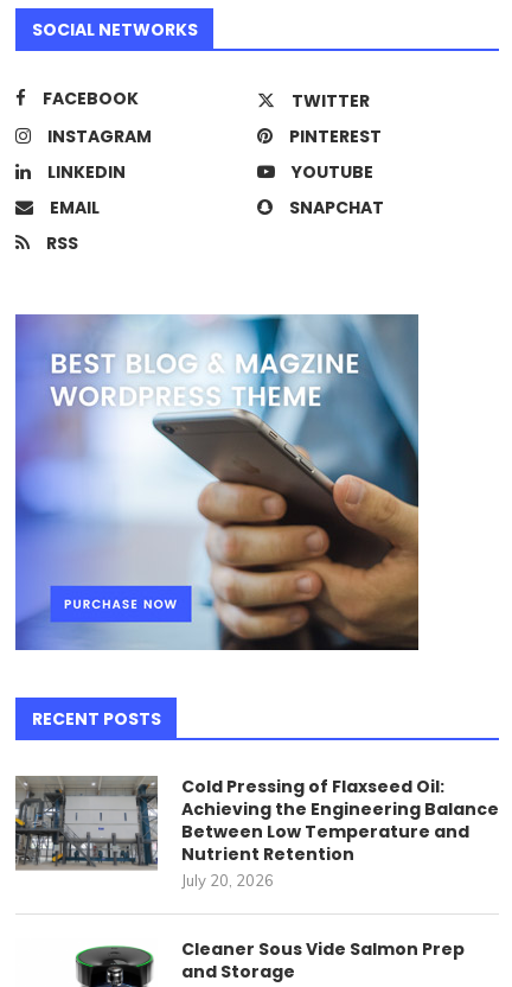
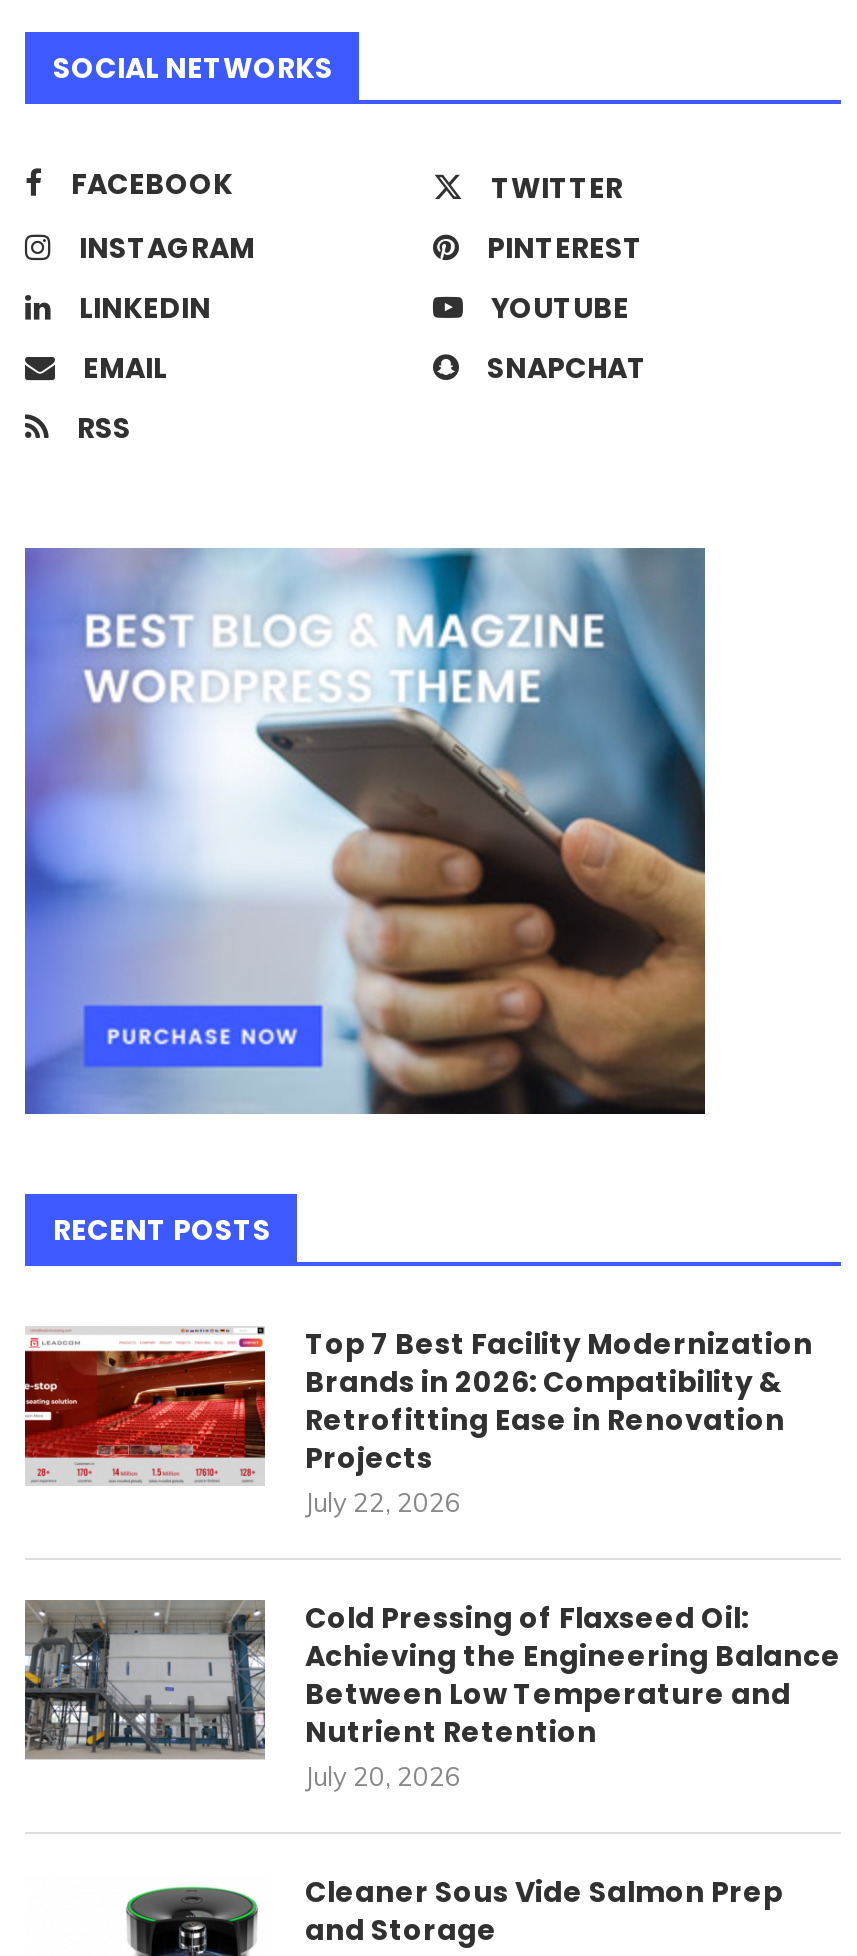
none -> [23,1325,813,1519] [image] | Top 7 Best Facility Modernization | Brands in 2026: Compatibility & | Retrofitting Ease in Renovation | Projects | July 22, 2026

